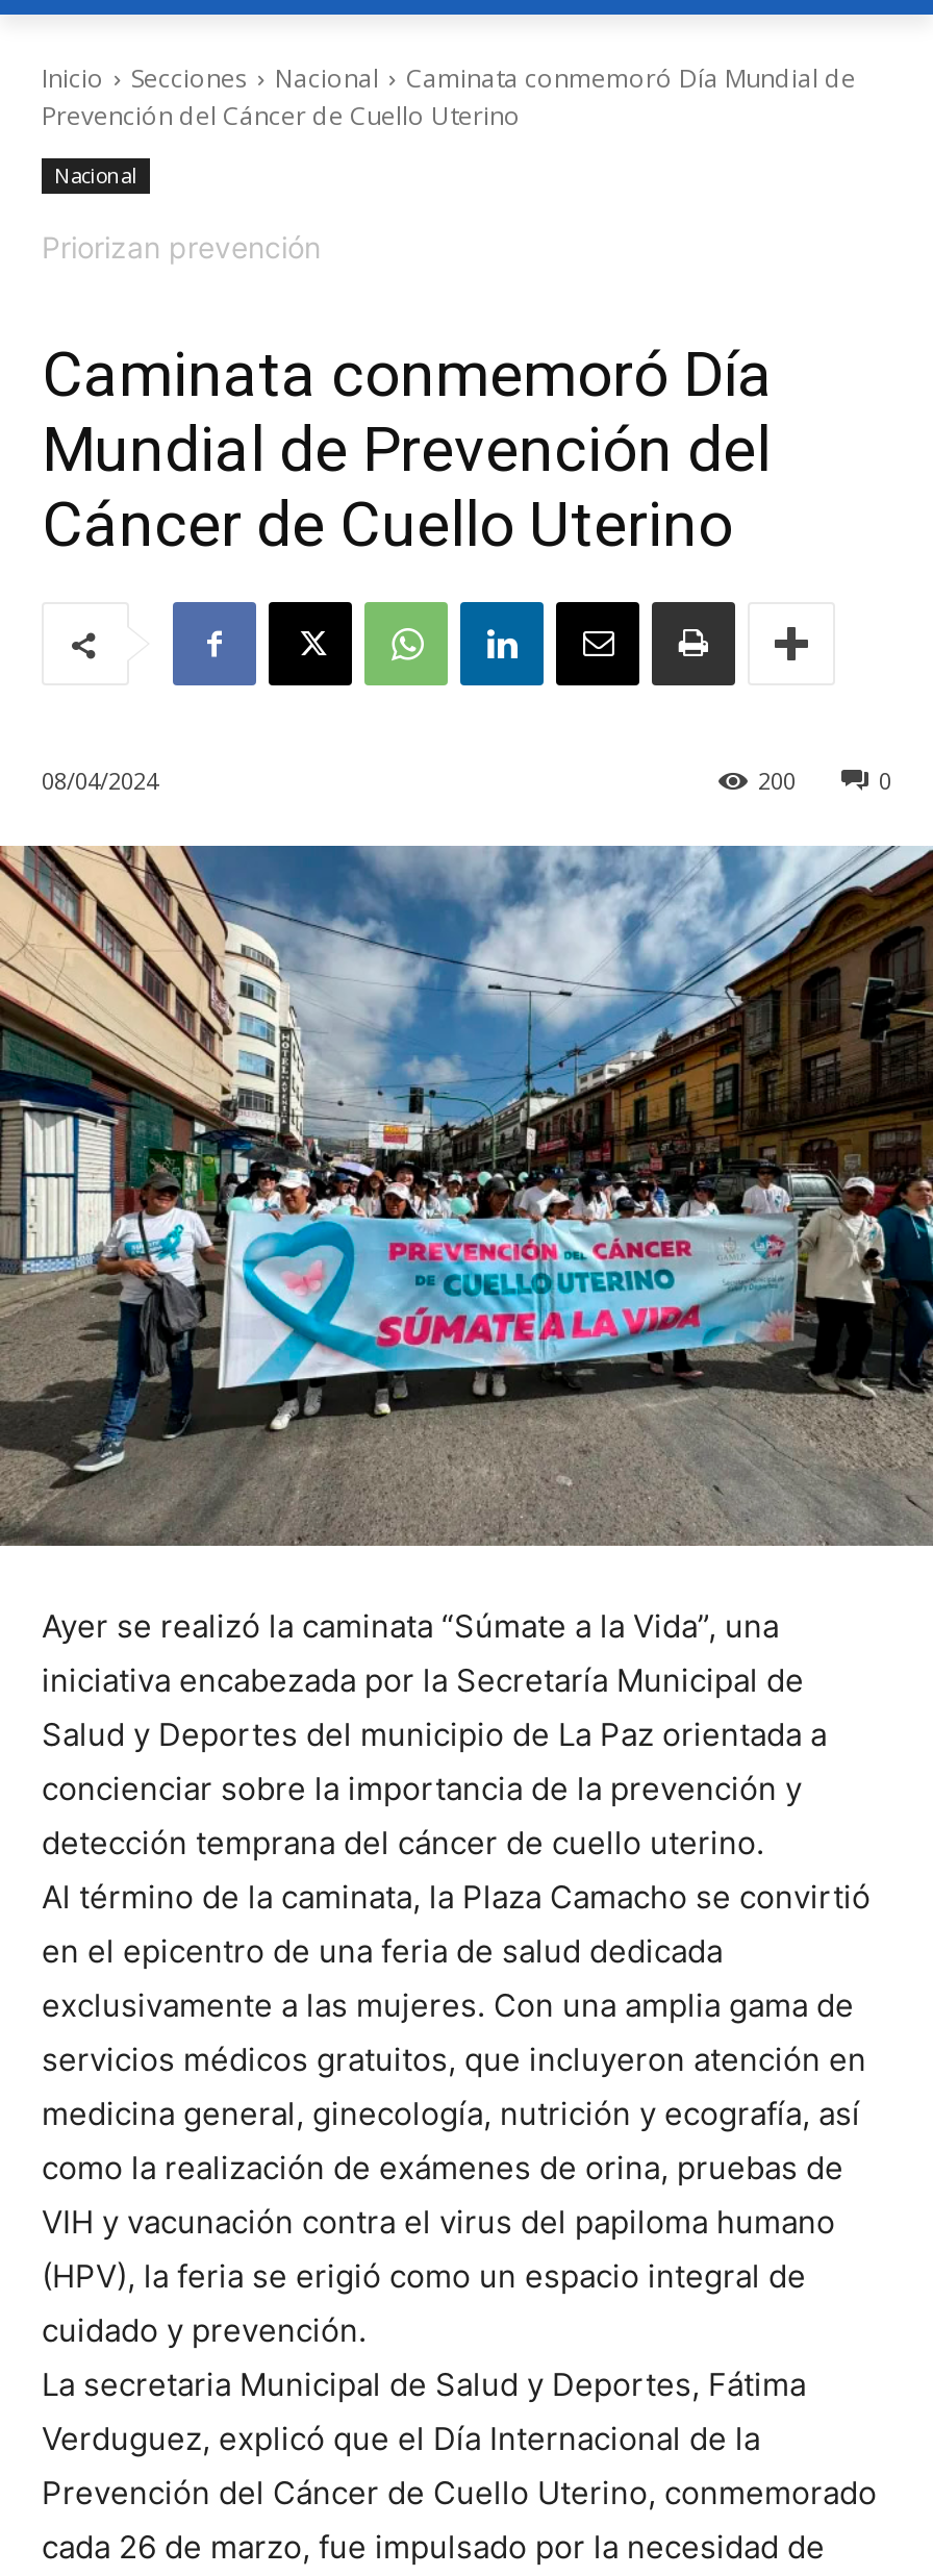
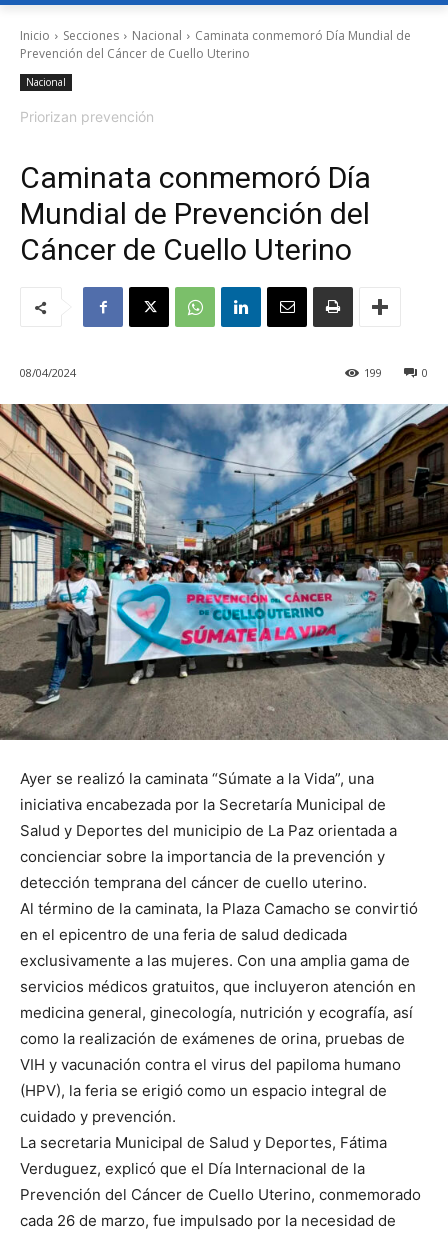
[758,765,796,796] 200 -> [364,365,382,380] 199

